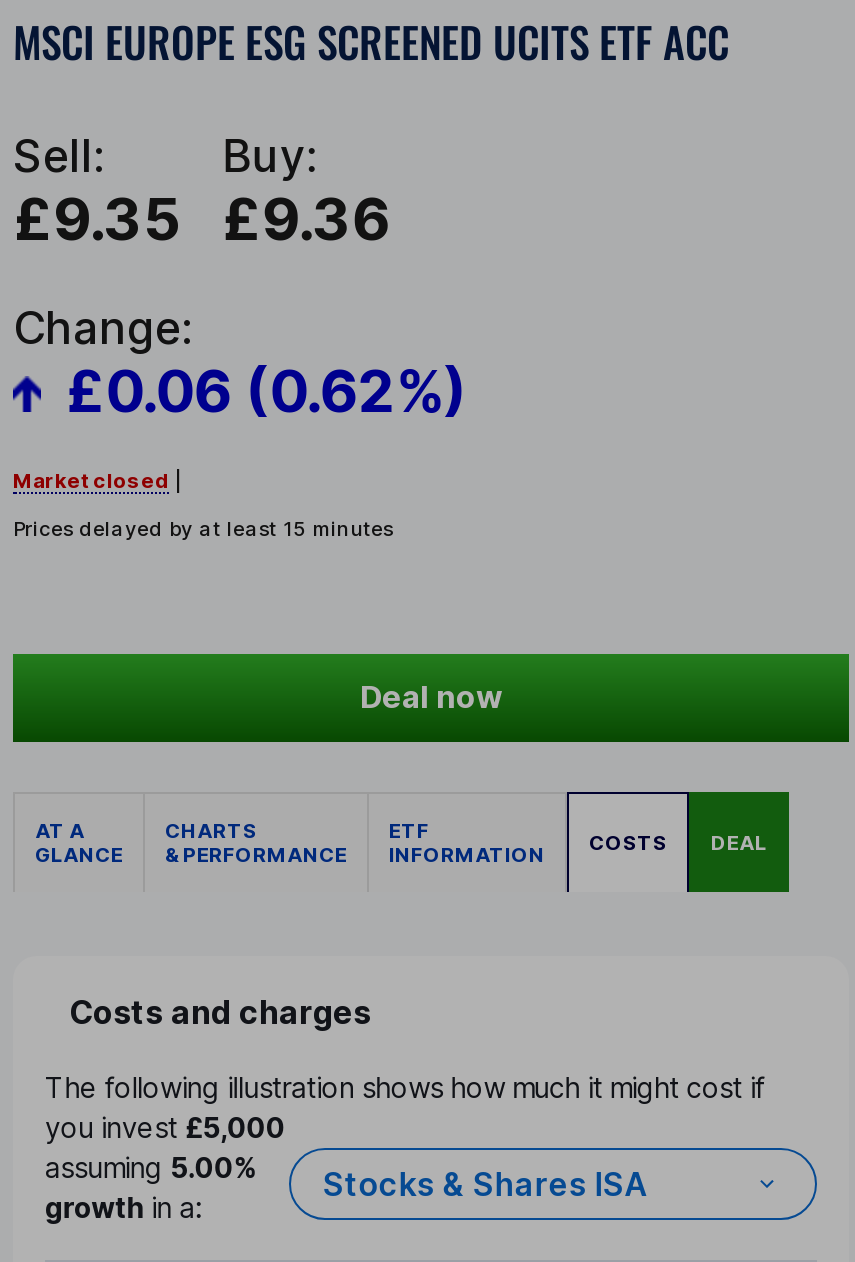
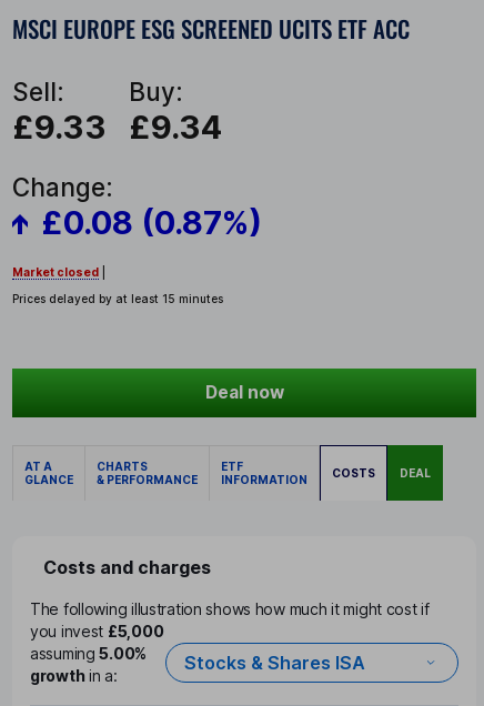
[13,184,181,254] £9.35 -> [12,107,107,146] £9.33
[222,184,390,254] £9.36 -> [129,107,222,146] £9.34
[65,356,467,426] £0.06 (0.62%) -> [41,203,262,242] £0.08 (0.87%)

